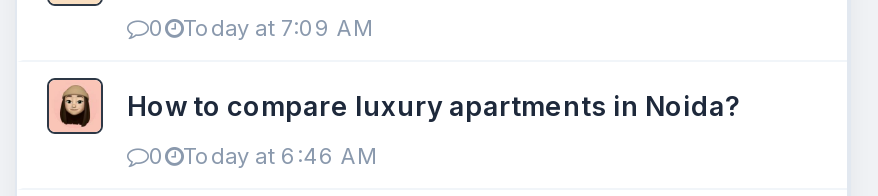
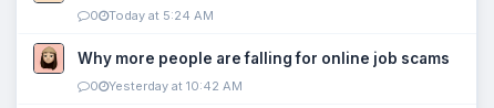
[149,14,373,42] 0 Today at 7:09 AM -> [90,8,214,23] 0 Today at 5:24 AM
[127,90,739,122] How to compare luxury apartments in Noida? -> [78,50,450,67] Why more people are falling for online job scams
[183,142,377,170] Today at 6:46 AM -> [109,78,243,94] Yesterday at 10:42 AM

